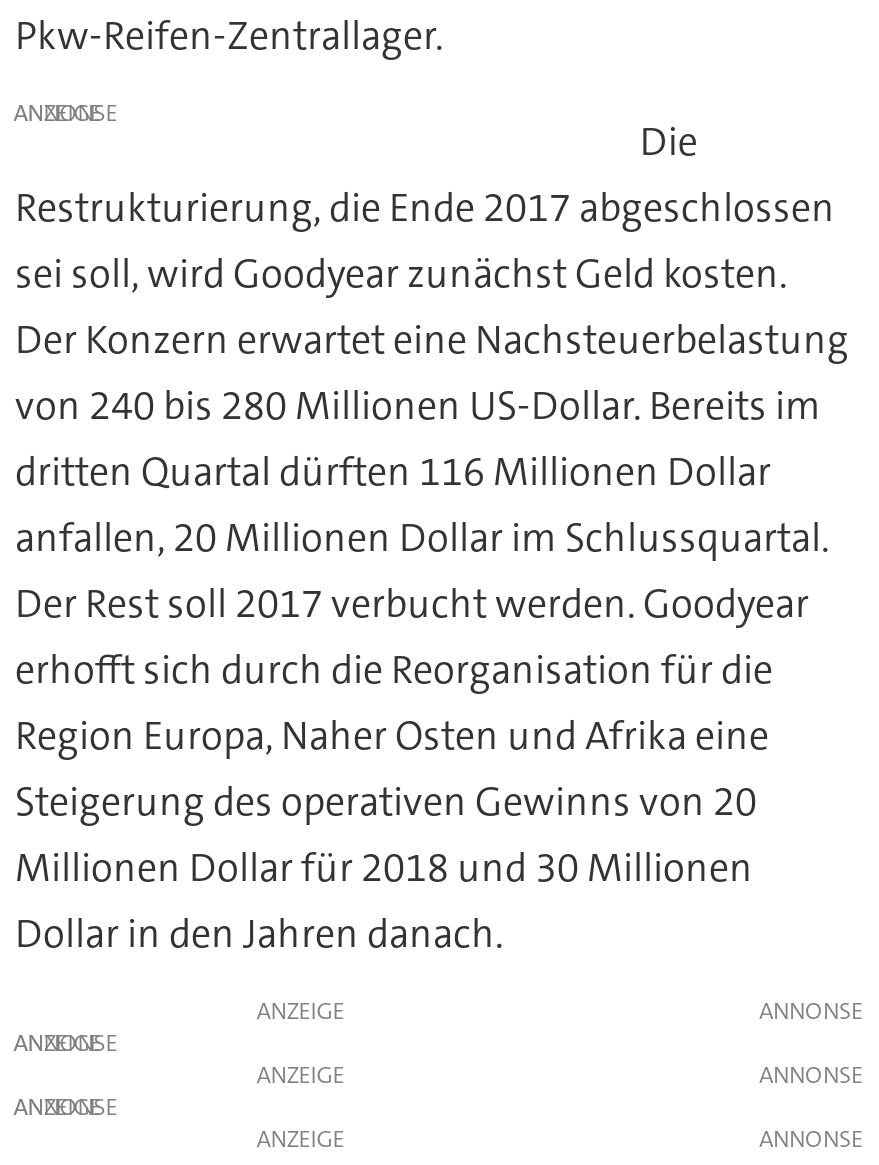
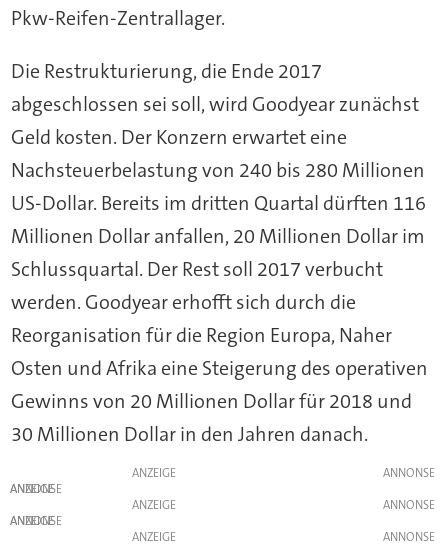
[13,97,849,959] ANZEIGE | Die | Restrukturierung, die Ende 2017 abgeschlossen | sei soll, wird Goodyear zunächst Geld kosten. | Der Konzern erwartet eine Nachsteuerbelastung | von 240 bis 280 Millionen US-Dollar. Bereits im | dritten Quartal dürften 116 Millionen Dollar | anfallen, 20 Millionen Dollar im Schlussquartal. | Der Rest soll 2017 verbucht werden. Goodyear | erhofft sich durch die Reorganisation für die | Region Europa, Naher Osten und Afrika eine | Steigerung des operativen Gewinns von 20 | Millionen Dollar für 2018 und 30 Millionen | Dollar in den Jahren danach. -> [11,58,428,447] Die Restrukturierung, die Ende 2017 | abgeschlossen sei soll, wird Goodyear zunächst | Geld kosten. Der Konzern erwartet eine | Nachsteuerbelastung von 240 bis 280 Millionen | US-Dollar. Bereits im dritten Quartal dürften 116 | Millionen Dollar anfallen, 20 Millionen Dollar im | Schlussquartal. Der Rest soll 2017 verbucht | werden. Goodyear erhofft sich durch die | Reorganisation für die Region Europa, Naher | Osten und Afrika eine Steigerung des operativen | Gewinns von 20 Millionen Dollar für 2018 und | 30 Millionen Dollar in den Jahren danach.

